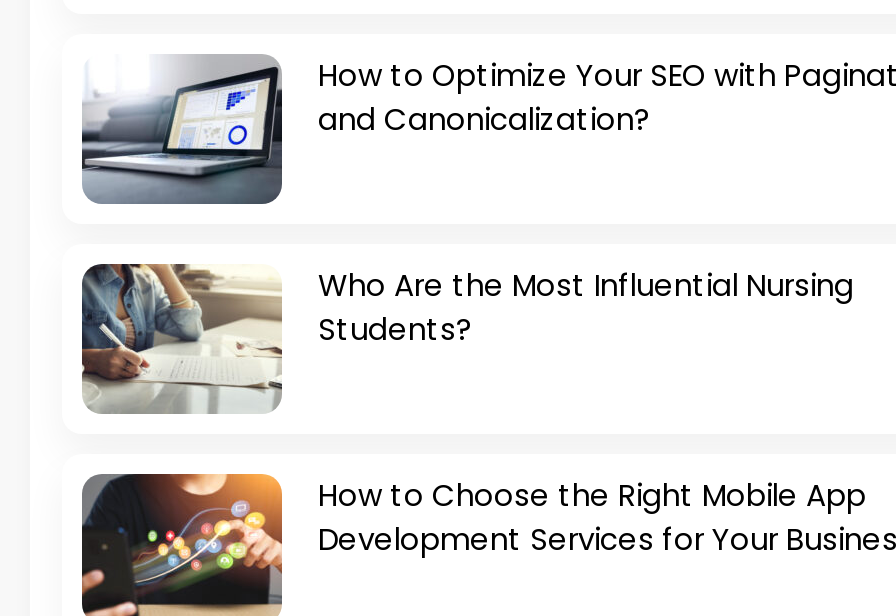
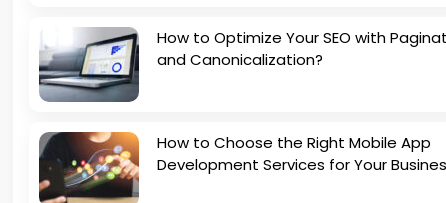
[82,262,854,414] [image] | Who Are the Most Influential Nursing | Students? -> none

